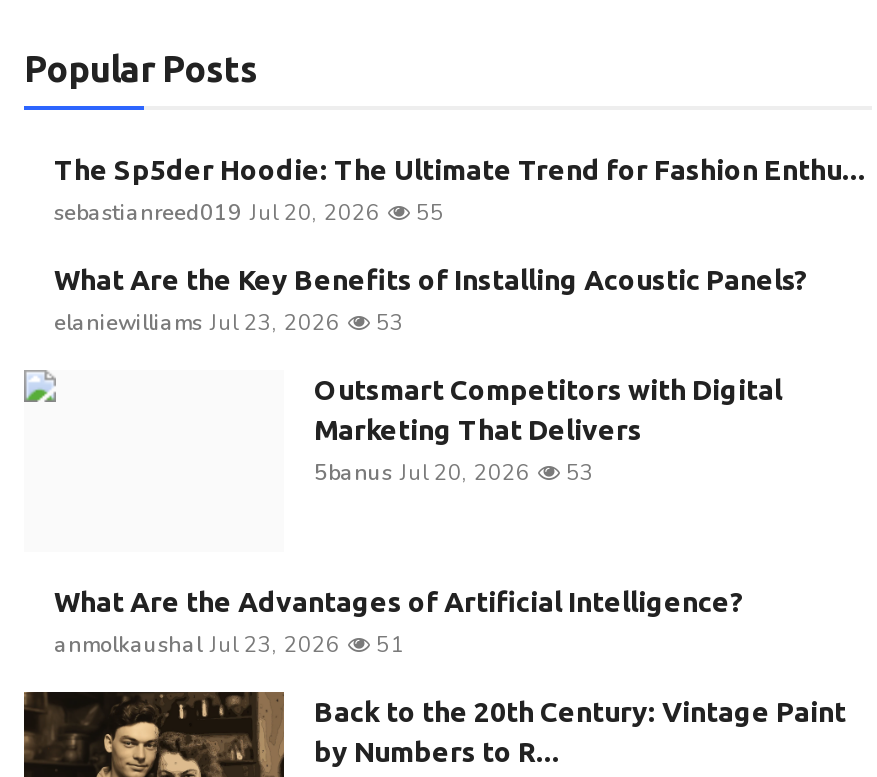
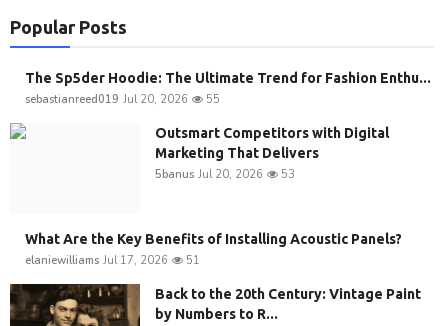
moved [54,265,808,297] -> [25,231,402,247]: What Are the Key Benefits of Installing Acoustic Panels?
[54,309,404,339] elaniewilliams Jul 23, 2026 | 53 -> none
[54,587,744,661] What Are the Advantages of Artificial Intelligence? | anmolkaushal Jul 23, 2026 -> [25,253,168,268] elaniewilliams Jul 17, 2026

